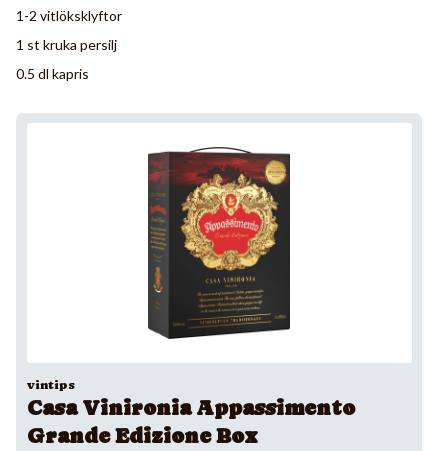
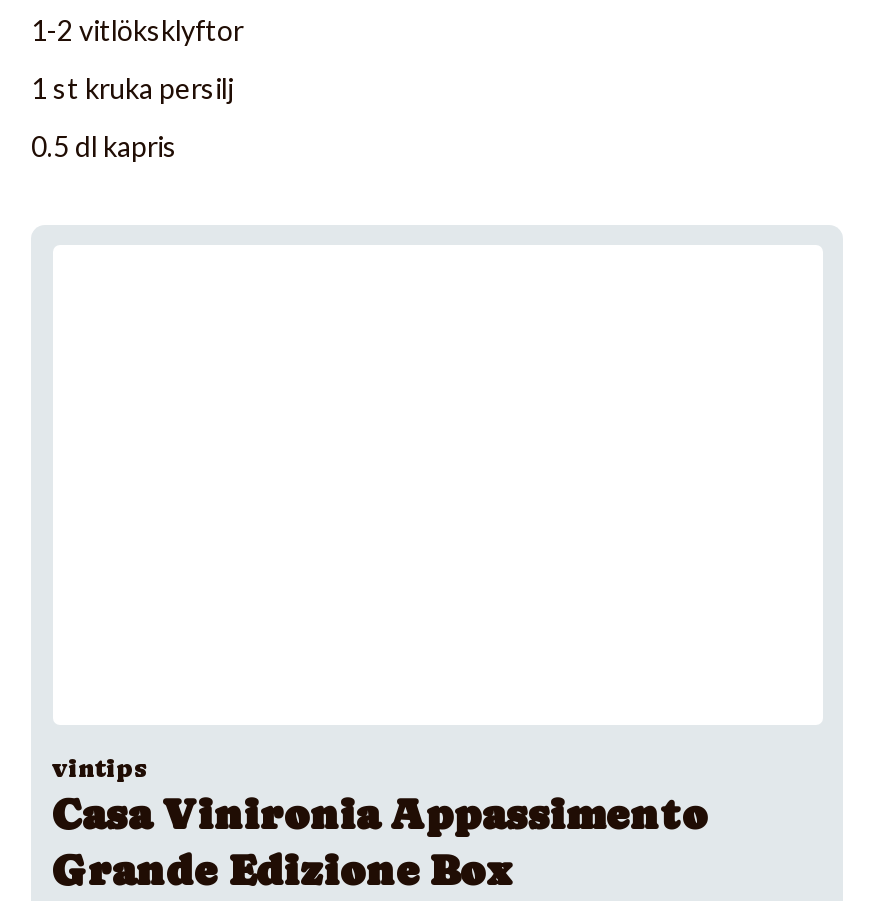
[147,146,291,340] [image] -> none

